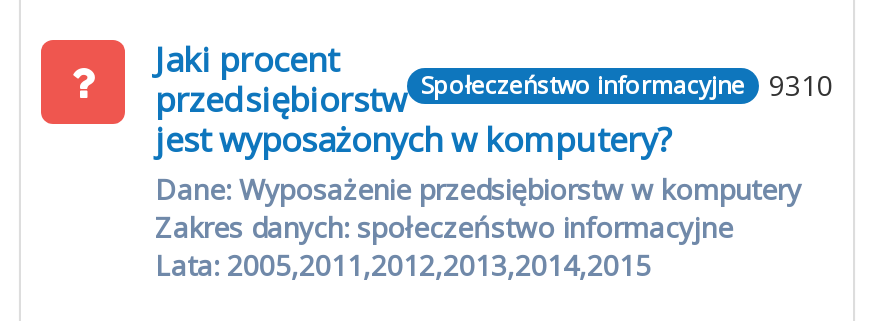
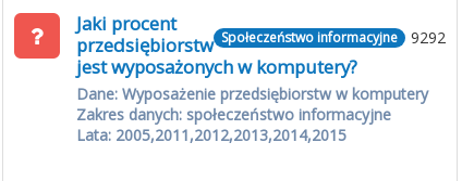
[155,66,833,122] przedsiębiorstw Społeczeństwo informacyjne 9310 -> [76,27,446,57] przedsiębiorstw Społeczeństwo informacyjne 9292

